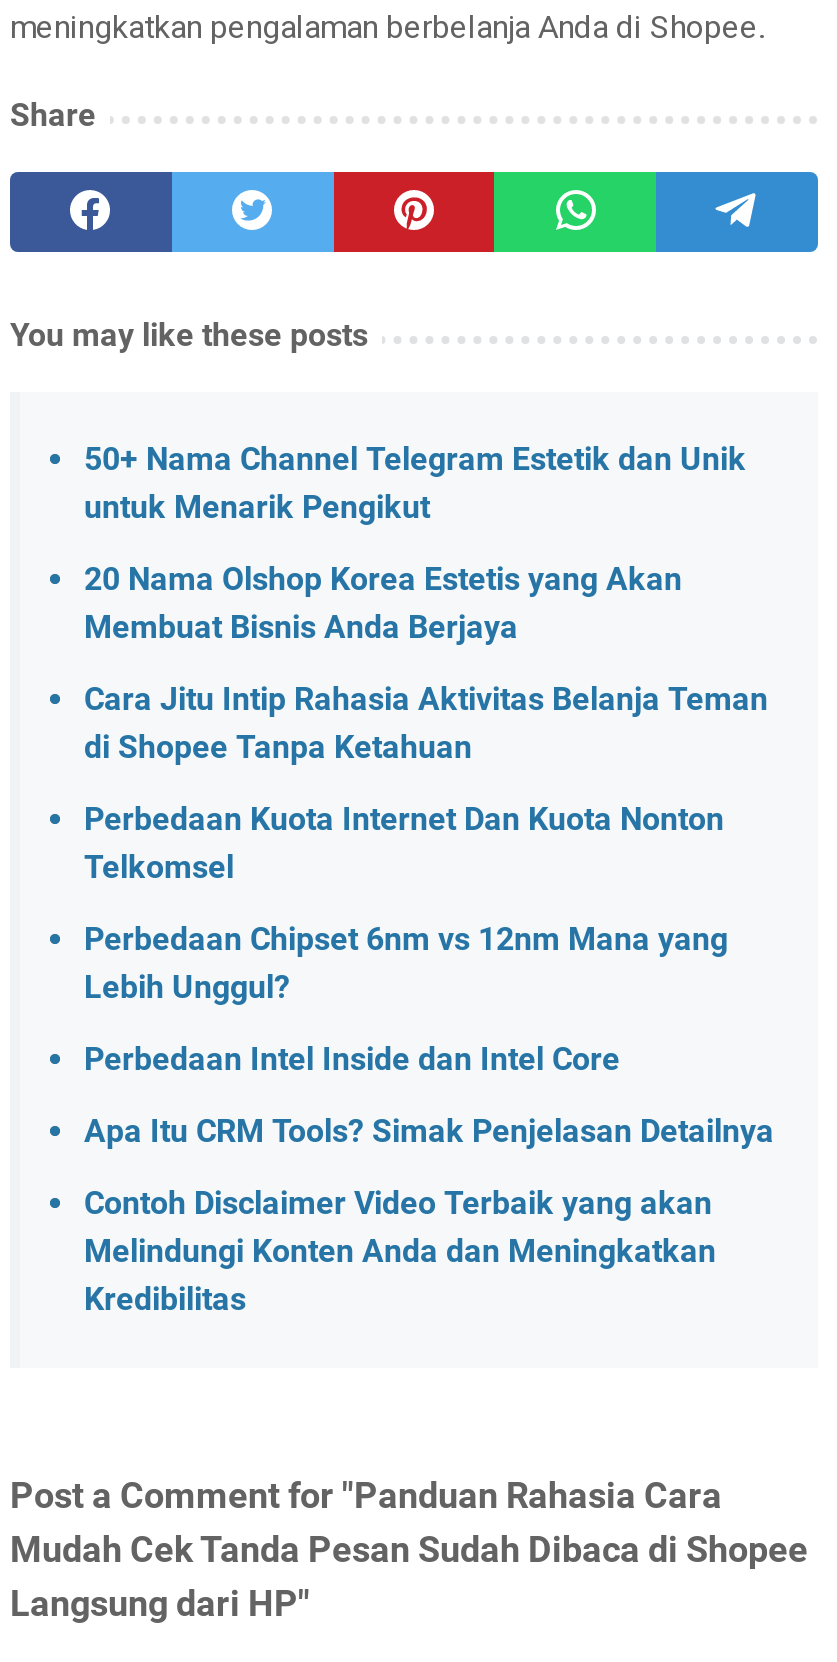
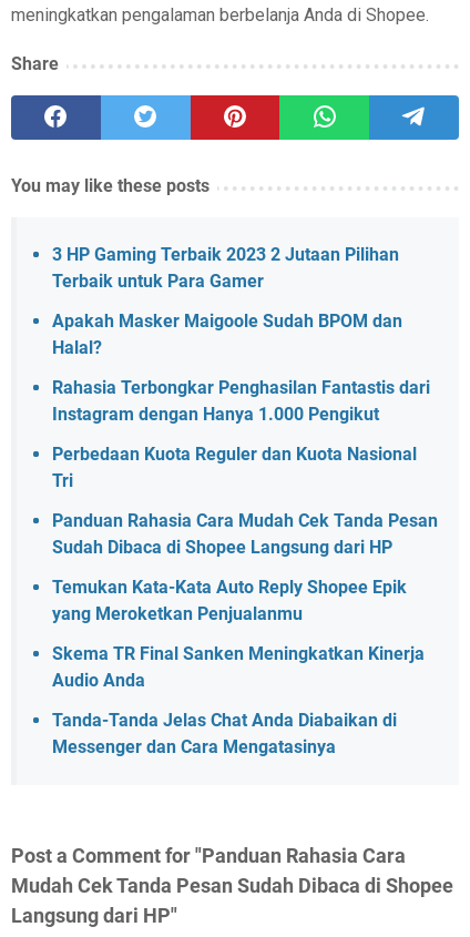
[84,440,746,526] 50+ Nama Channel Telegram Estetik dan Unik | untuk Menarik Pengikut -> [52,244,399,292] 3 HP Gaming Terbaik 2023 2 Jutaan Pilihan | Terbaik untuk Para Gamer
[84,560,682,646] 20 Nama Olshop Korea Estetis yang Akan | Membuat Bisnis Anda Berjaya -> [52,311,402,358] Apakah Masker Maigoole Sudah BPOM dan | Halal?
[84,680,768,766] Cara Jitu Intip Rahasia Aktivitas Belanja Teman | di Shopee Tanpa Ketahuan -> [52,377,430,425] Rahasia Terbongkar Penghasilan Fantastis dari | Instagram dengan Hanya 1.000 Pengikut
[84,800,724,886] Perbedaan Kuota Internet Dan Kuota Nonton | Telkomsel -> [52,444,417,491] Perbedaan Kuota Reguler dan Kuota Nasional | Tri
[84,920,728,1006] Perbedaan Chipset 6nm vs 12nm Mana yang | Lebih Unggul? -> [52,510,438,558] Panduan Rahasia Cara Mudah Cek Tanda Pesan | Sudah Dibaca di Shopee Langsung dari HP
[84,1040,620,1078] Perbedaan Intel Inside dan Intel Core -> [52,577,407,624] Temukan Kata-Kata Auto Reply Shopee Epik | yang Meroketkan Penjualanmu
[84,1112,774,1150] Apa Itu CRM Tools? Simak Penjelasan Detailnya -> [52,643,425,691] Skema TR Final Sanken Meningkatkan Kinerja | Audio Anda
[84,1184,716,1318] Contoh Disclaimer Video Terbaik yang akan | Melindungi Konten Anda dan Meningkatkan | Kredibilitas -> [52,710,397,757] Tanda-Tanda Jelas Chat Anda Diabaikan di | Messenger dan Cara Mengatasinya

